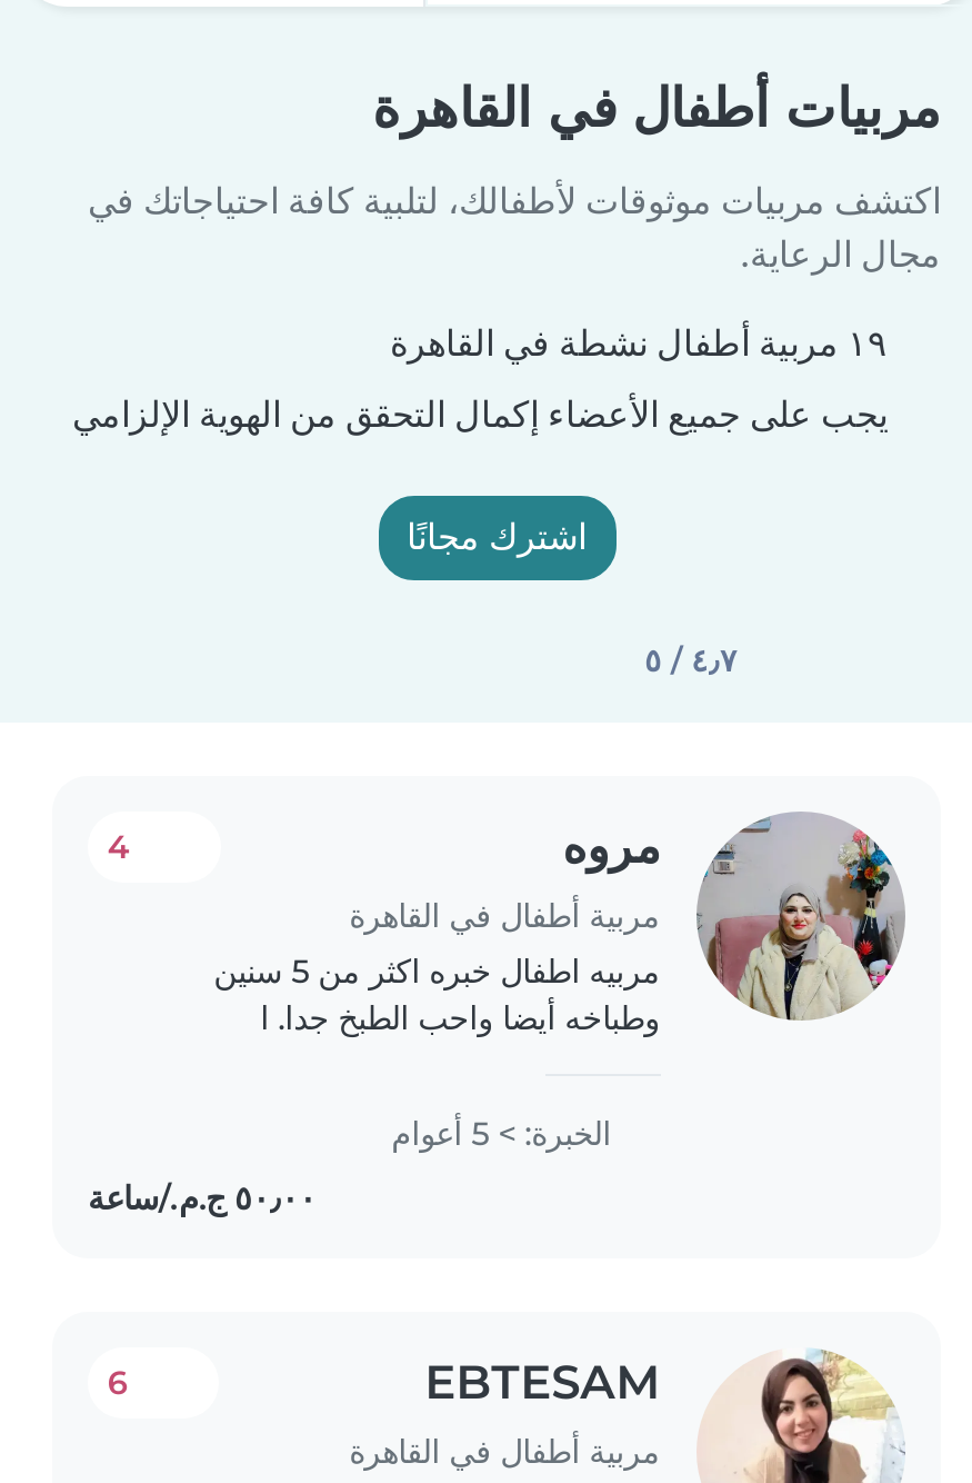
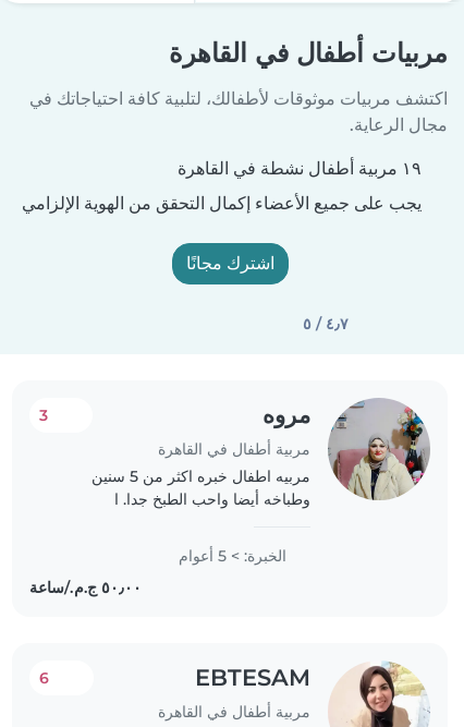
[107,827,130,867] 4 -> [39,405,48,425] 3

